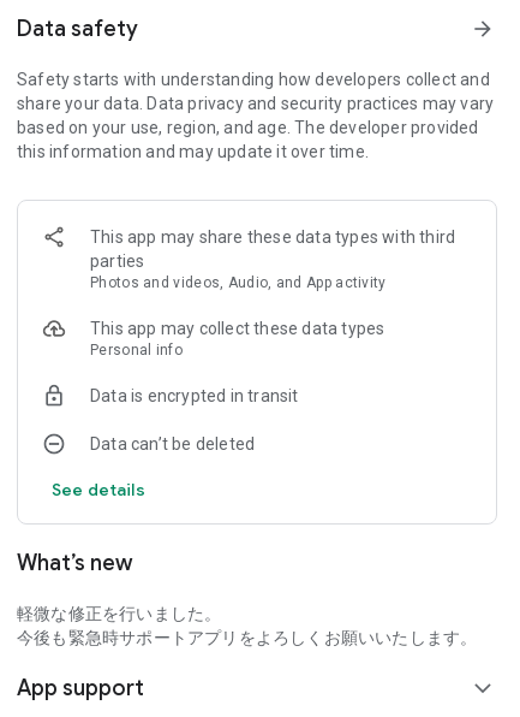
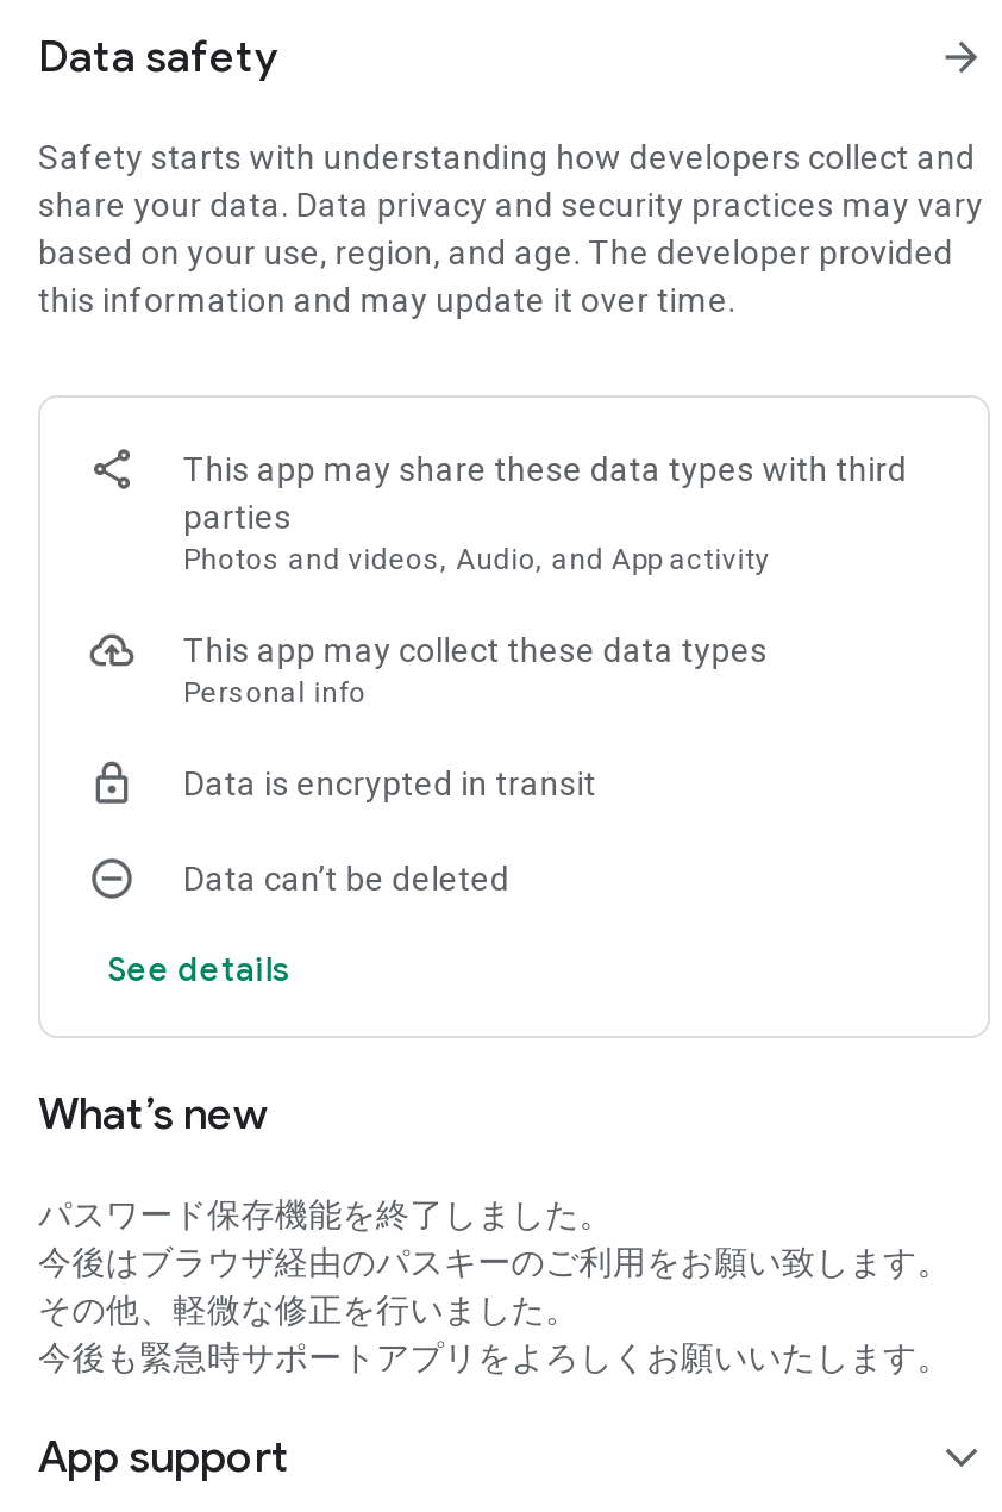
[17,604,221,623] 軽微な修正を行いました。 -> [38,1195,951,1329] パスワード保存機能を終了しました。 | 今後はブラウザ経由のパスキーのご利用をお願い致します。 | その他、軽微な修正を行いました。

